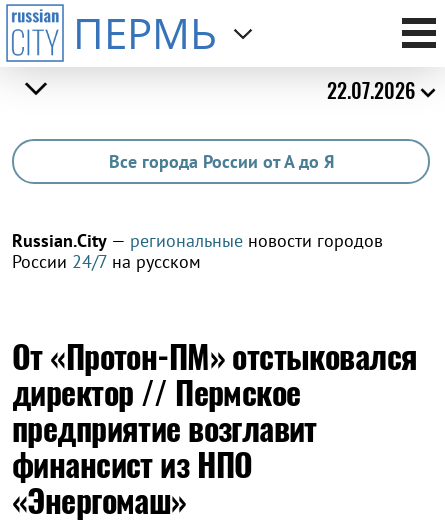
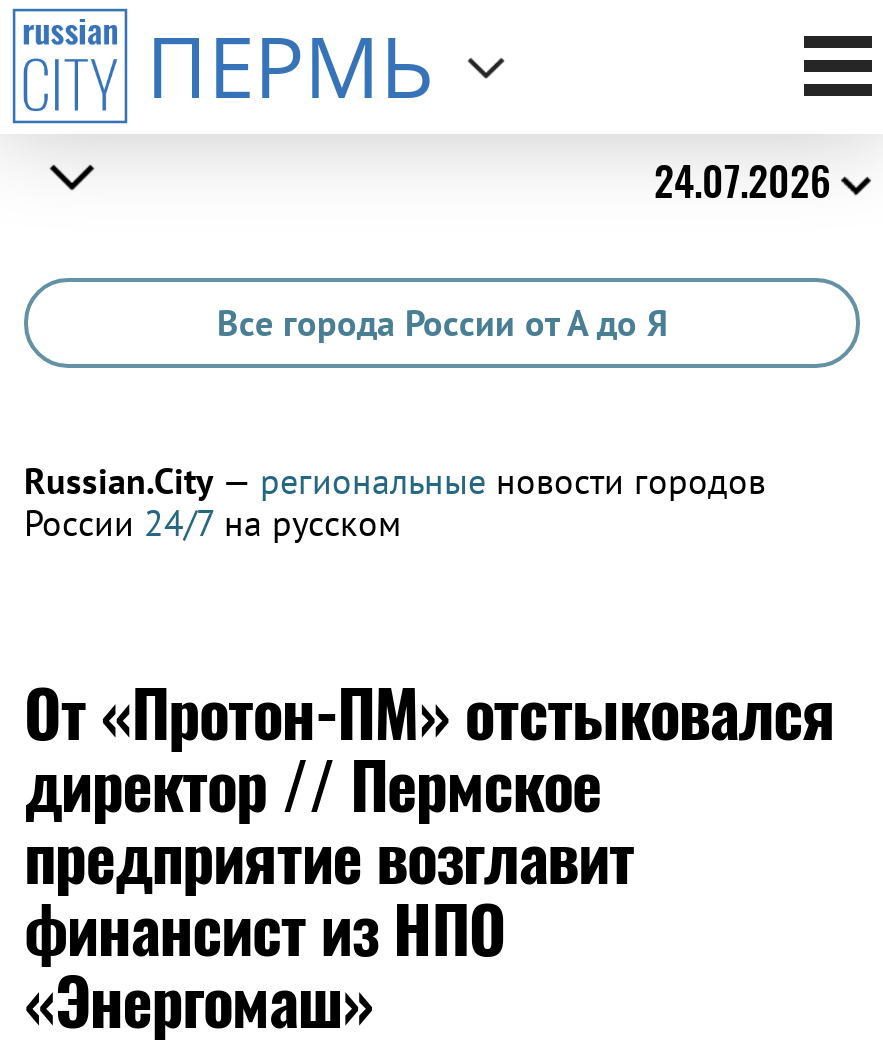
[327,75,415,105] 22.07.2026 -> [654,150,830,210] 24.07.2026

